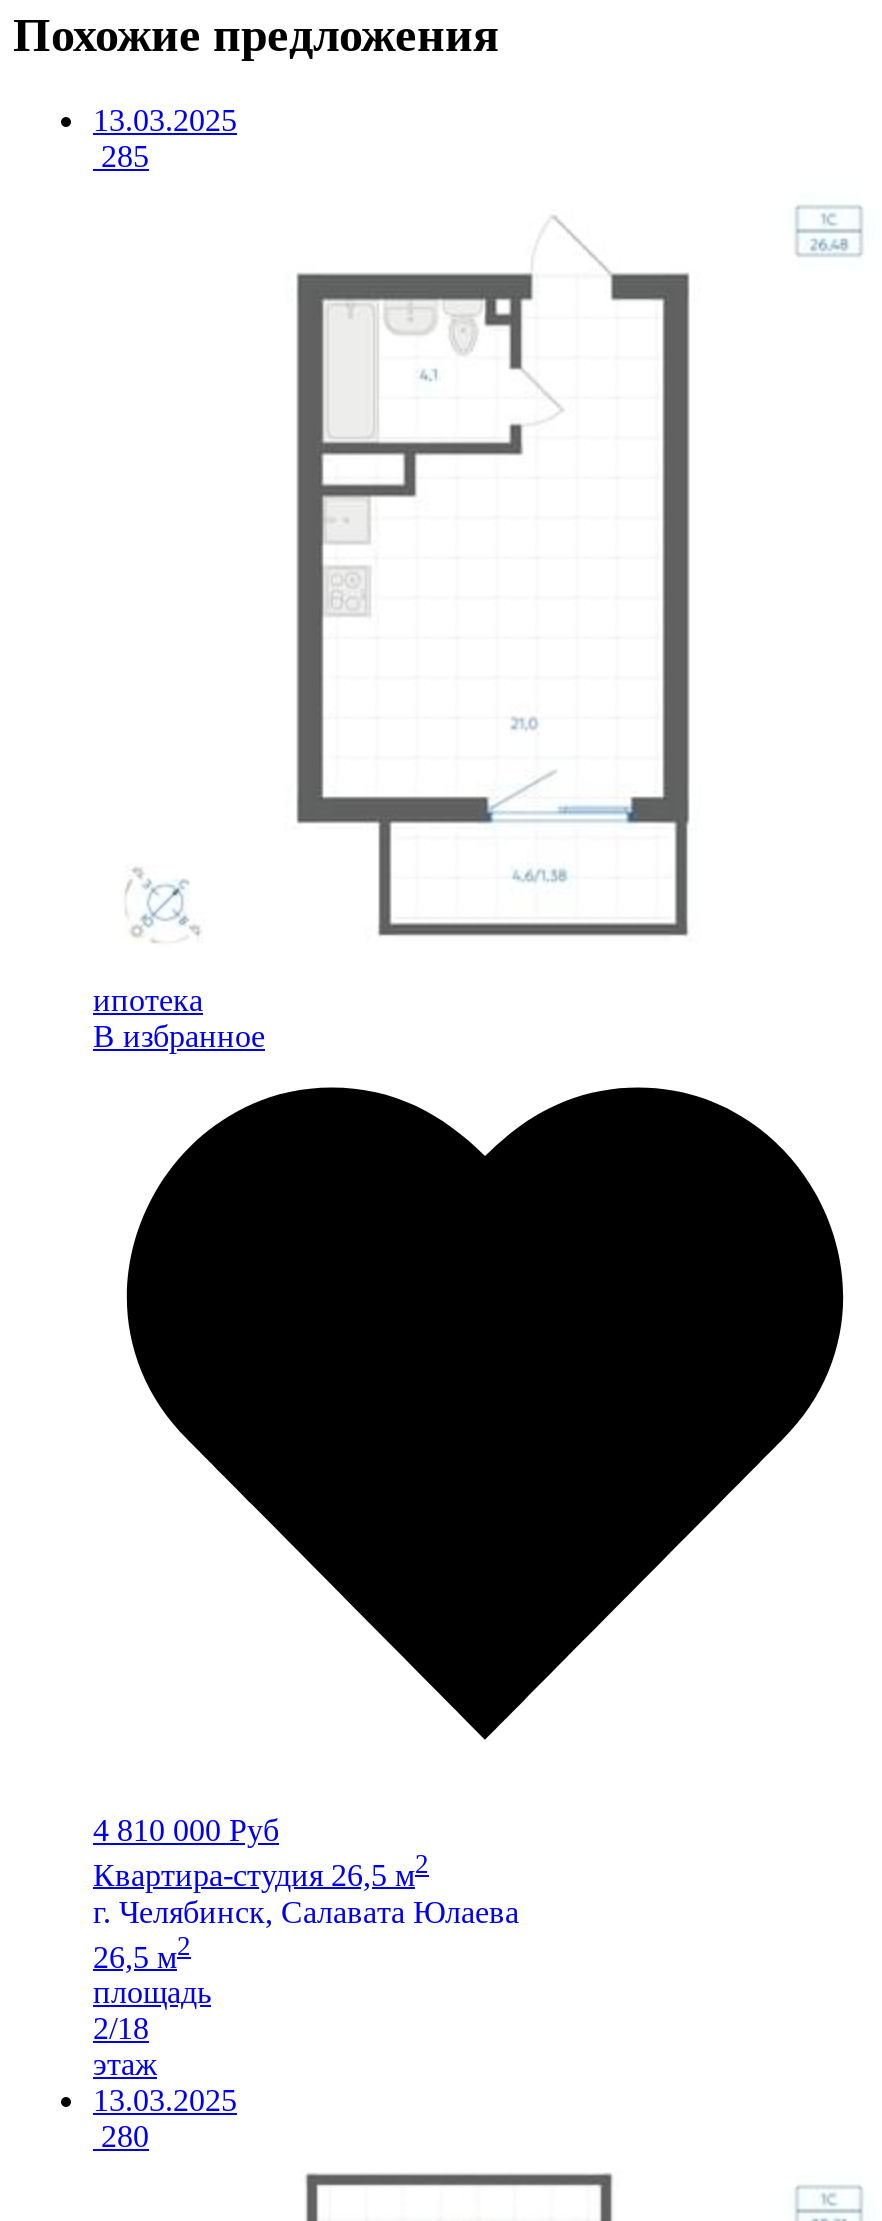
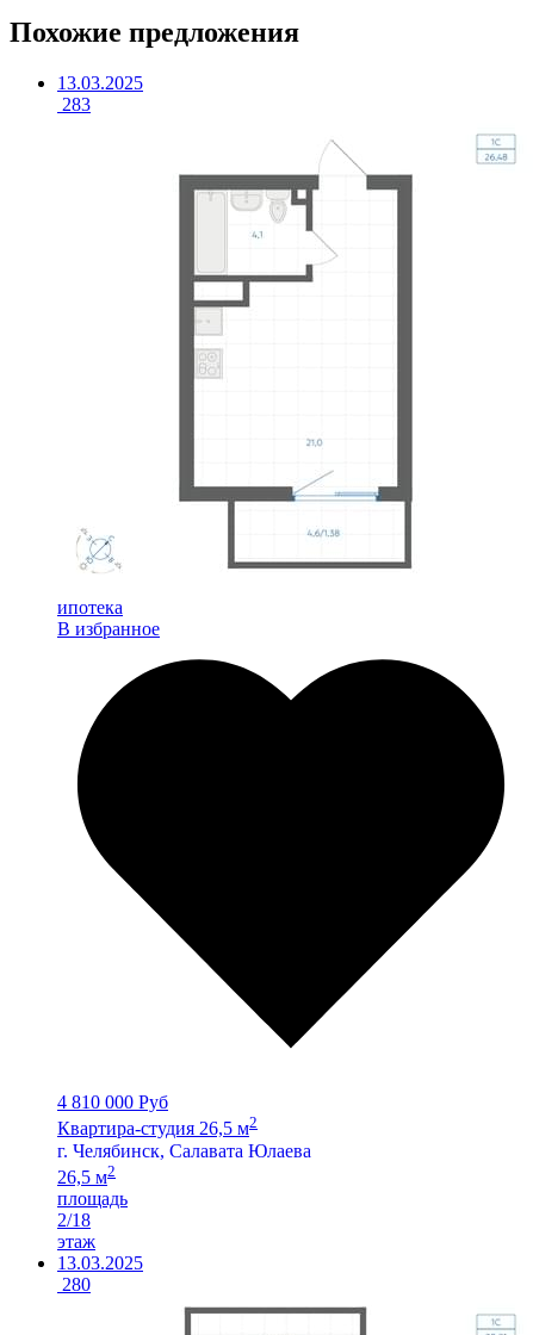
[93,139,149,173] 285 -> [57,94,91,114] 283

